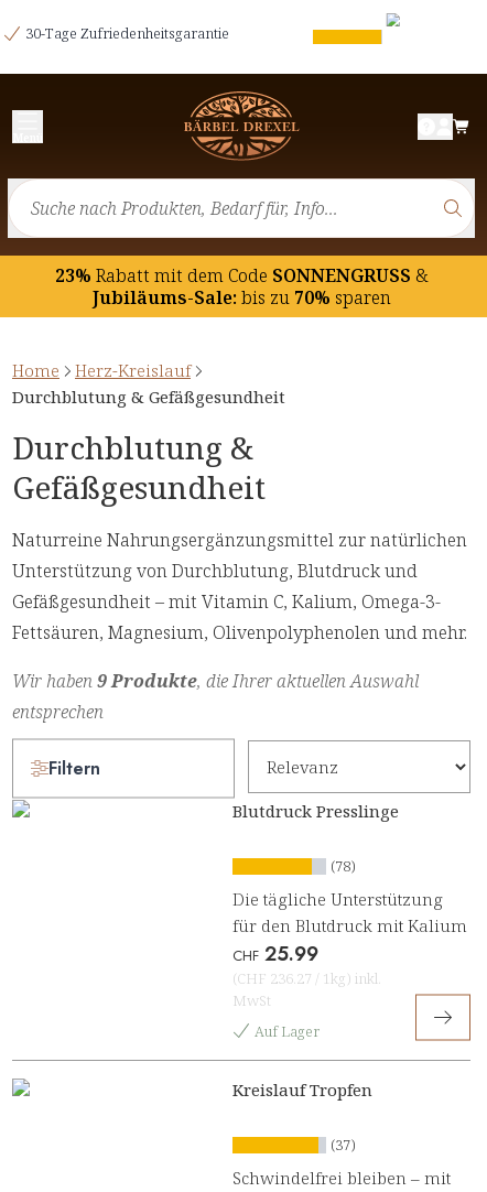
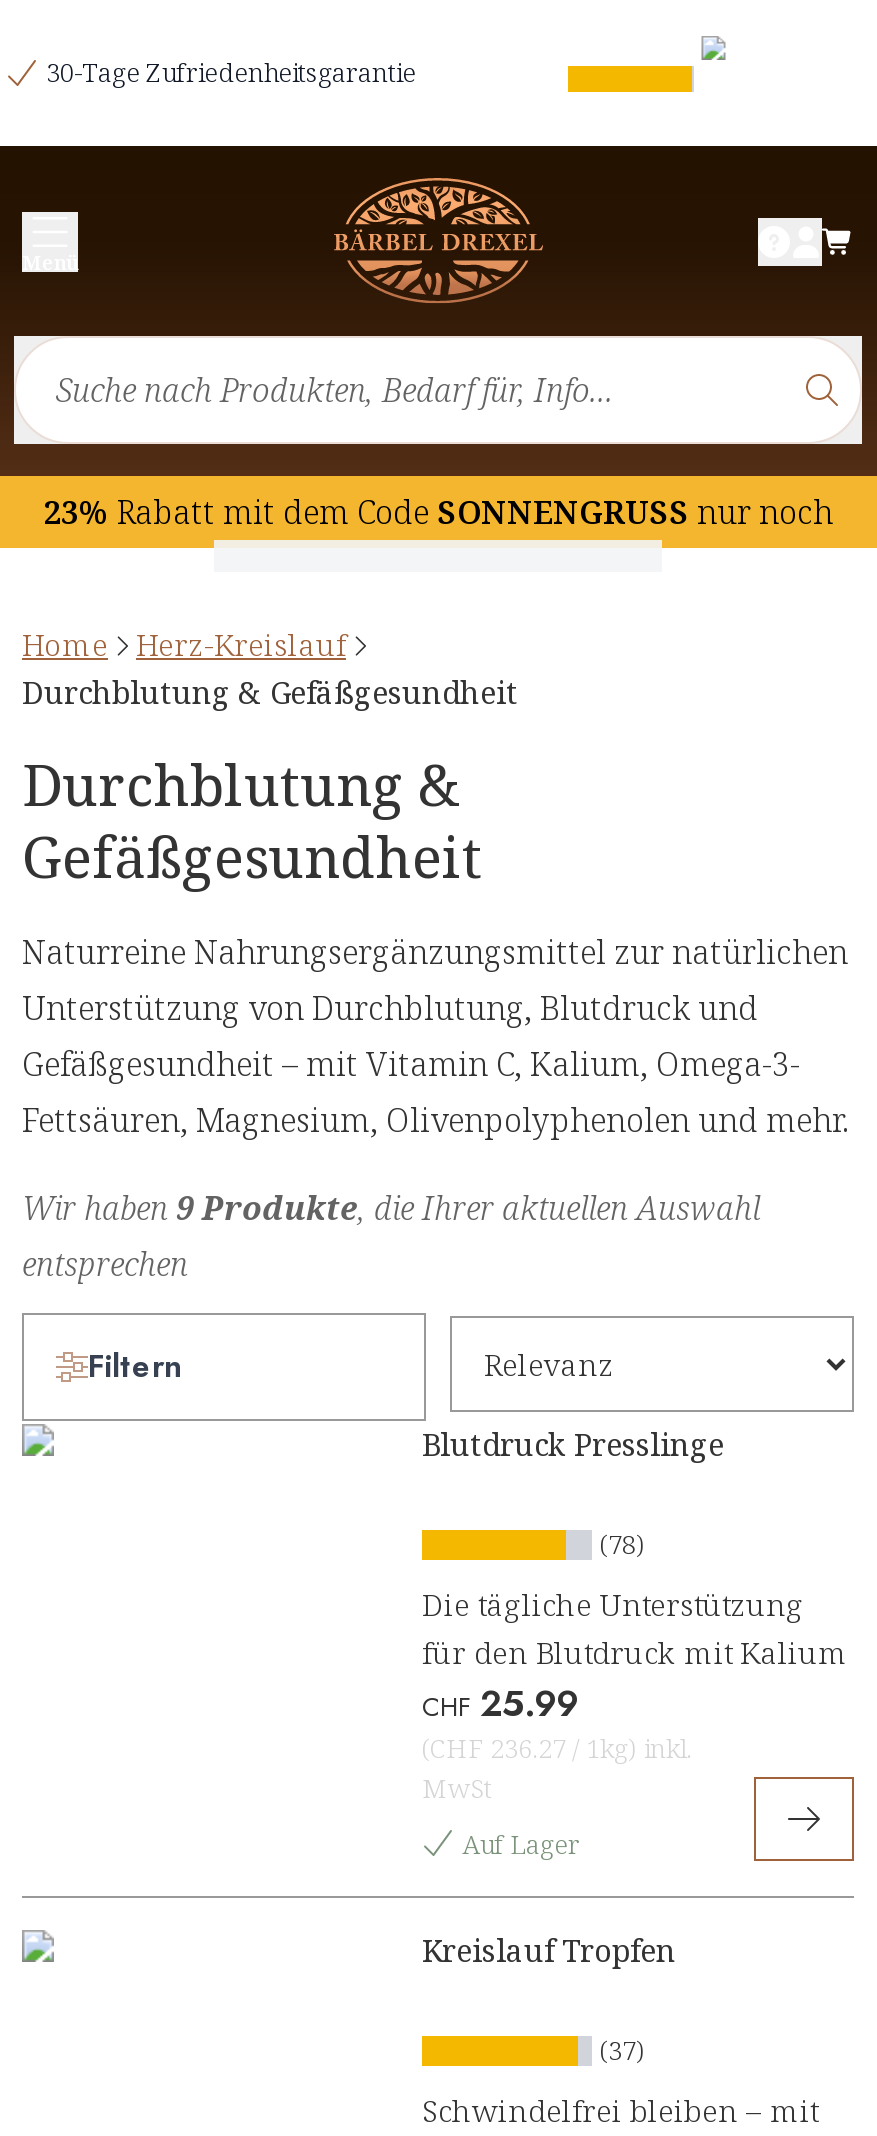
[55,264,428,310] 23% Rabatt mit dem Code SONNENGRUSS & | Jubiläums-Sale: bis zu 70% sparen -> [43,491,833,535] 23% Rabatt mit dem Code SONNENGRUSS nur noch

